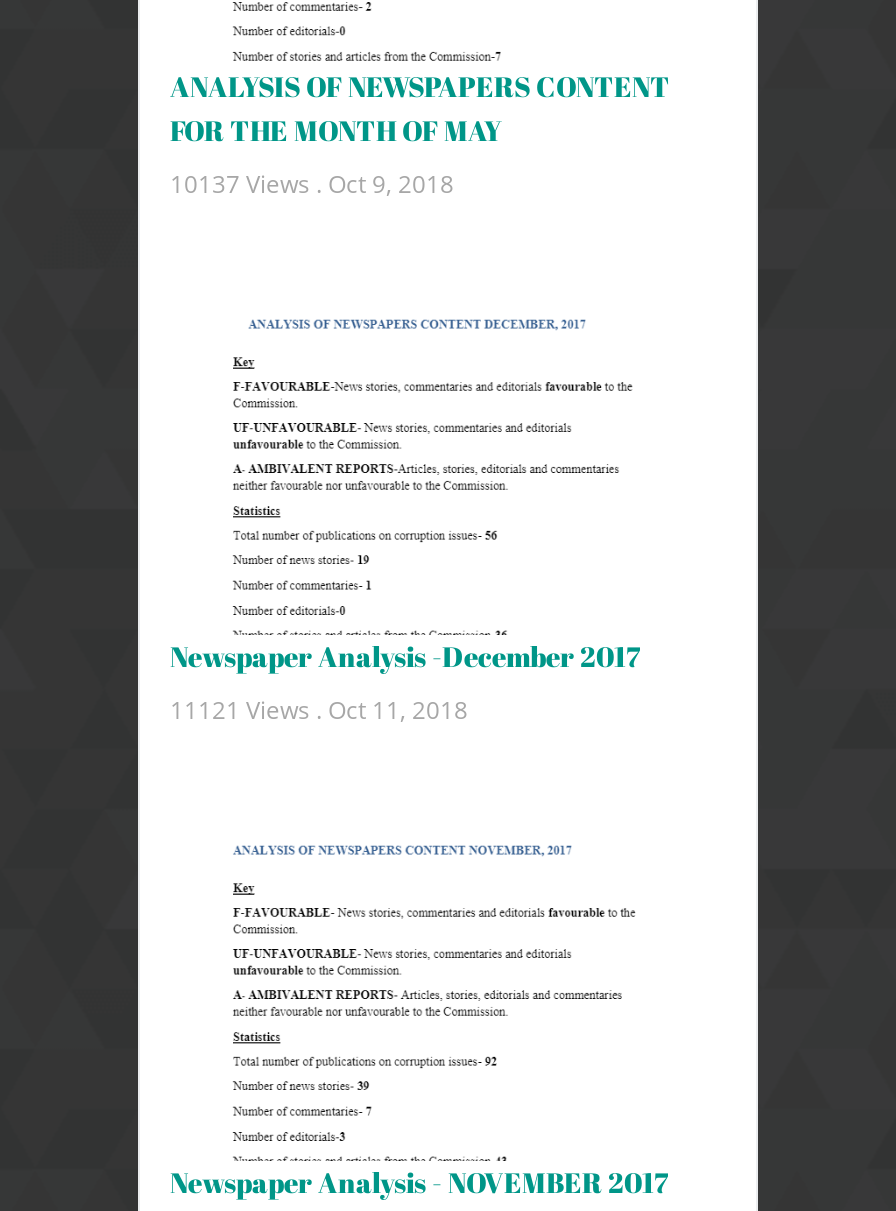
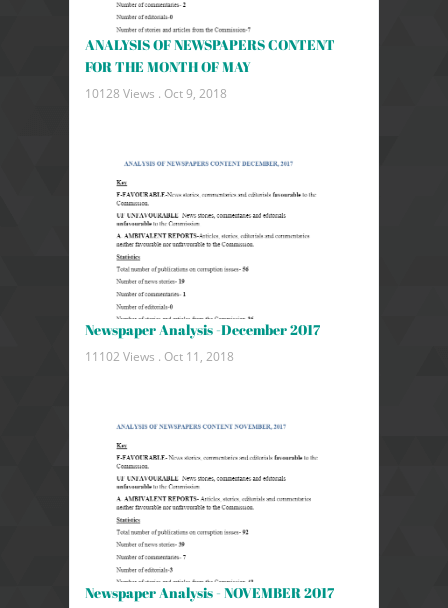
[170,167,454,199] 10137 Views . Oct 9, 2018 -> [85,85,227,101] 10128 Views . Oct 9, 2018
[170,693,468,725] 11121 Views . Oct 11, 2018 -> [85,348,234,364] 11102 Views . Oct 11, 2018

